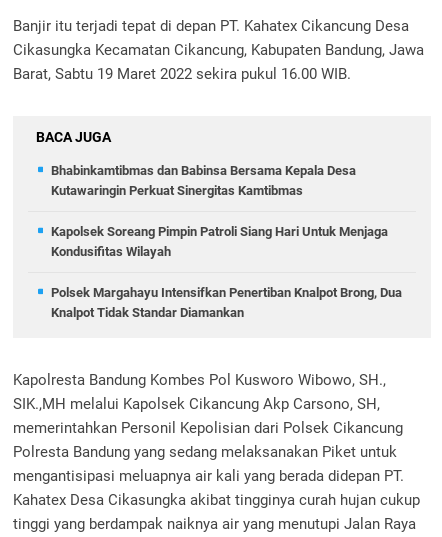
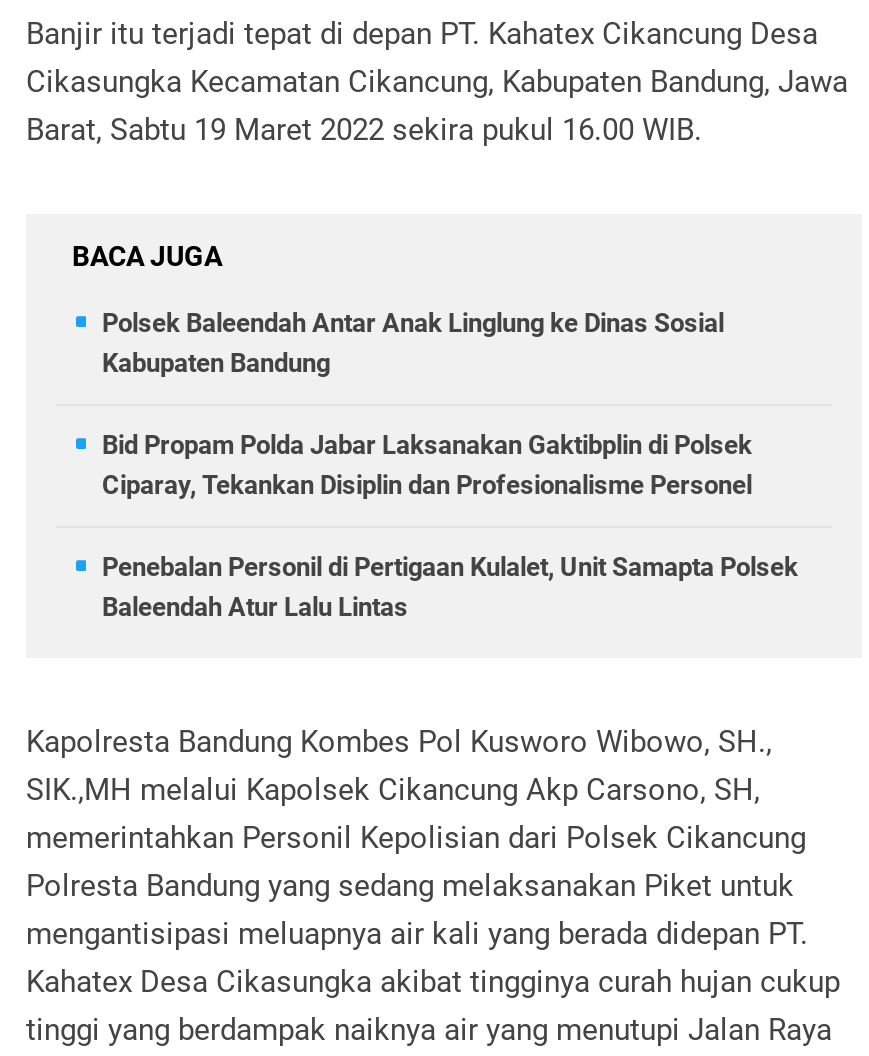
[51,163,356,198] Bhabinkamtibmas dan Babinsa Bersama Kepala Desa | Kutawaringin Perkuat Sinergitas Kamtibmas -> [102,308,724,378] Polsek Baleendah Antar Anak Linglung ke Dinas Sosial | Kabupaten Bandung
[51,224,388,259] Kapolsek Soreang Pimpin Patroli Siang Hari Untuk Menjaga | Kondusifitas Wilayah -> [102,430,752,500] Bid Propam Polda Jabar Laksanakan Gaktibplin di Polsek | Ciparay, Tekankan Disiplin dan Profesionalisme Personel
[51,285,402,320] Polsek Margahayu Intensifkan Penertiban Knalpot Brong, Dua | Knalpot Tidak Standar Diamankan -> [102,552,798,622] Penebalan Personil di Pertigaan Kulalet, Unit Samapta Polsek | Baleendah Atur Lalu Lintas

